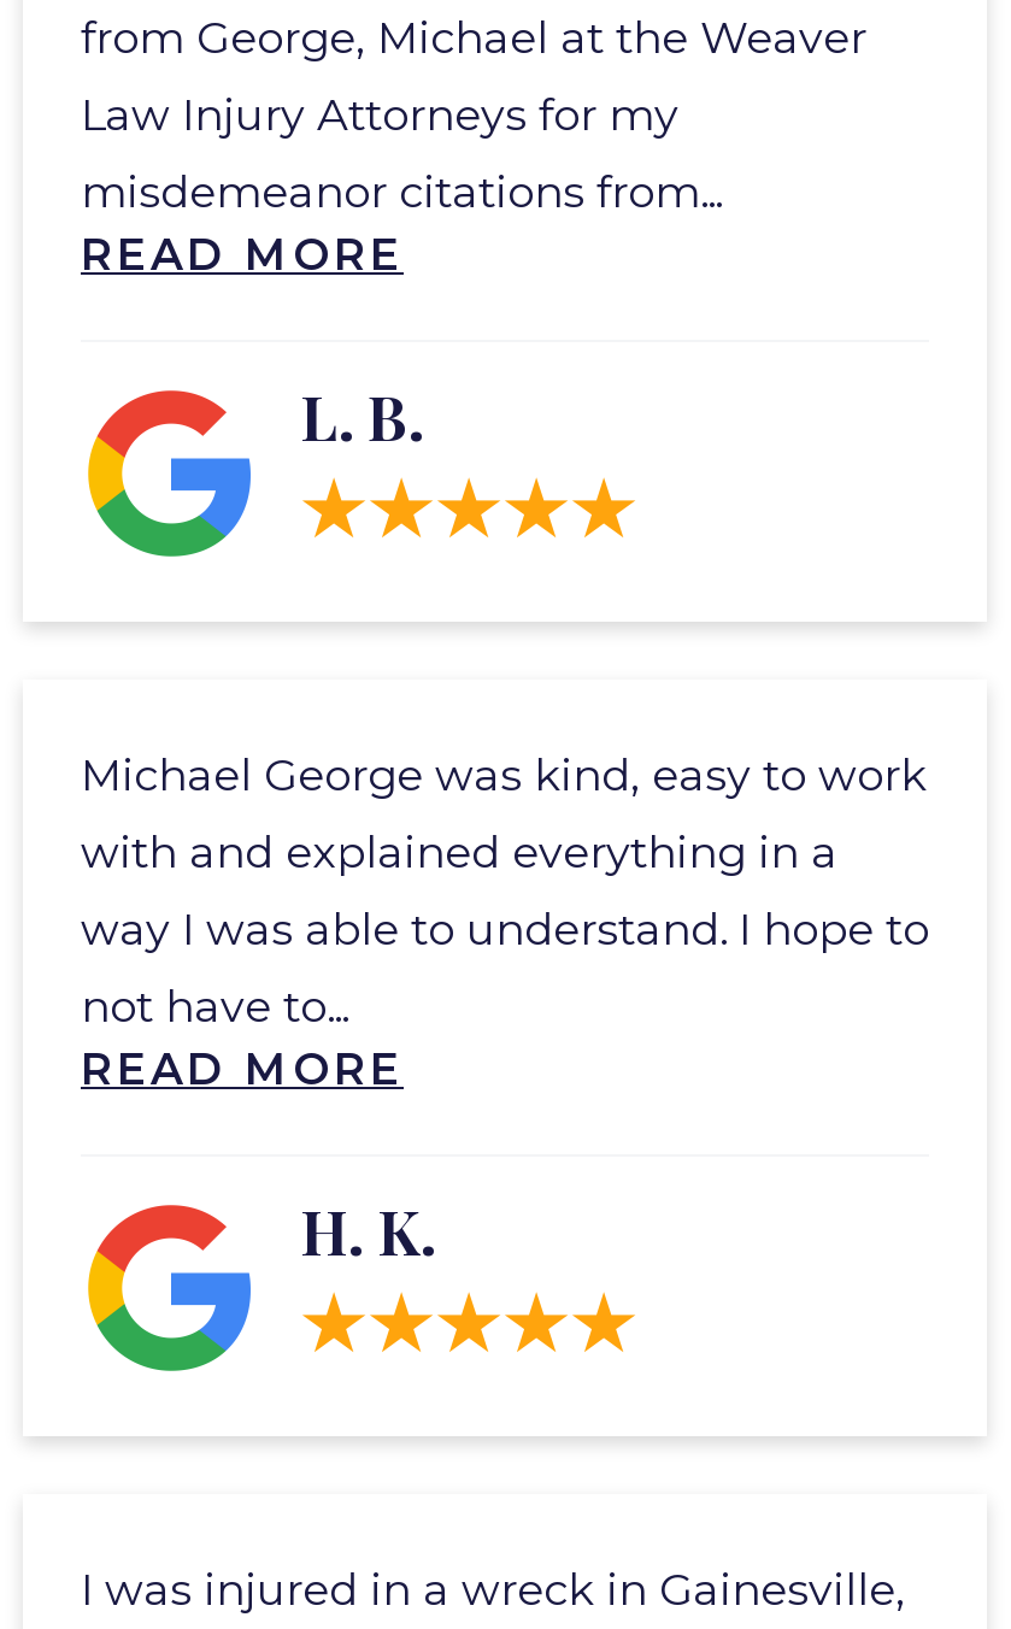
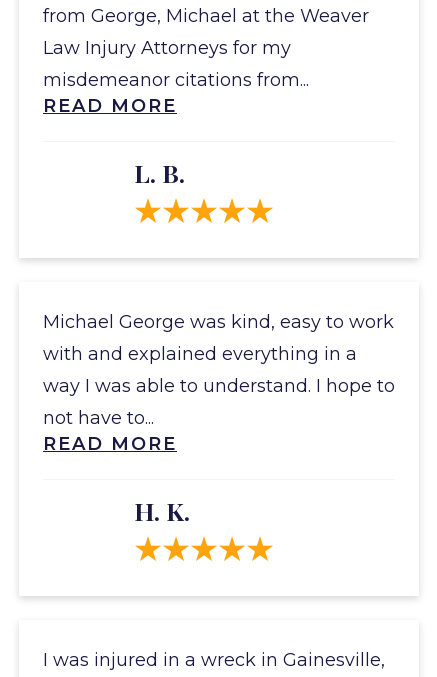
[86,388,254,559] [image] -> none
[86,1202,254,1374] [image] -> none

